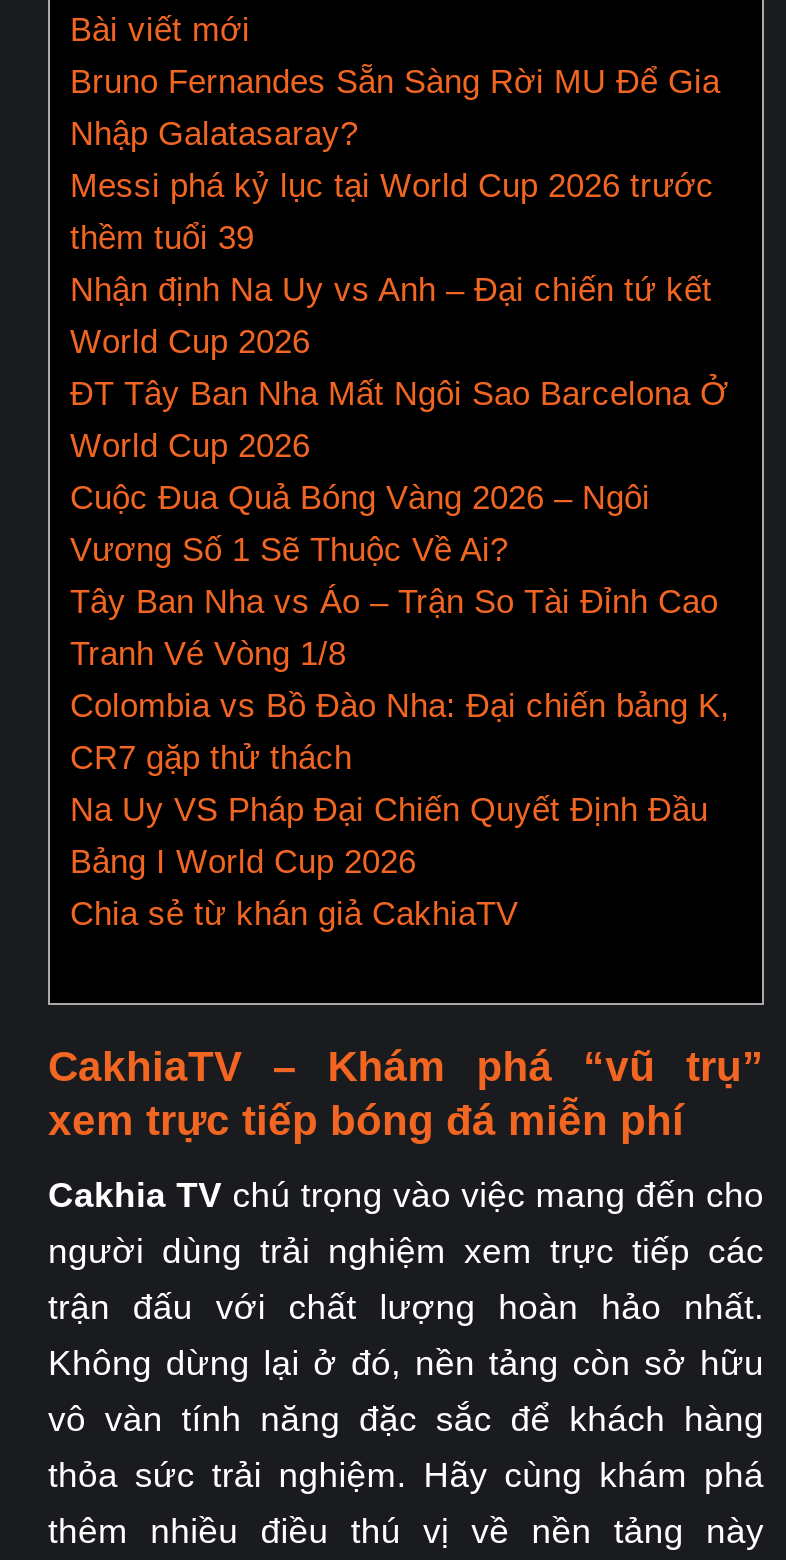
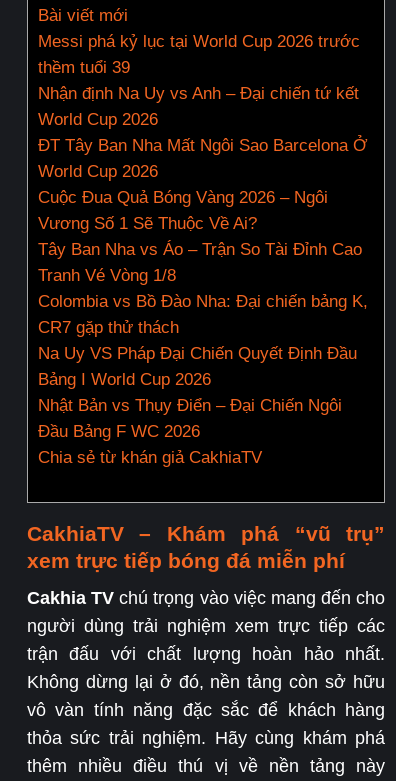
[70,62,720,152] Bruno Fernandes Sẵn Sàng Rời MU Để Gia | Nhập Galatasaray? -> none
moved [70,166,730,880] -> [38,32,368,389]: Messi phá kỷ lục tại World Cup 2026 trước | thềm tuổi 39 | Nhận định Na Uy vs Anh – Đại chiến tứ kết | ... | Na Uy VS Pháp Đại Chiến Quyết Định Đầu | Bảng I World Cup 2026
none -> [38,396,342,441] Nhật Bản vs Thụy Điển – Đại Chiến Ngôi | Đầu Bảng F WC 2026

